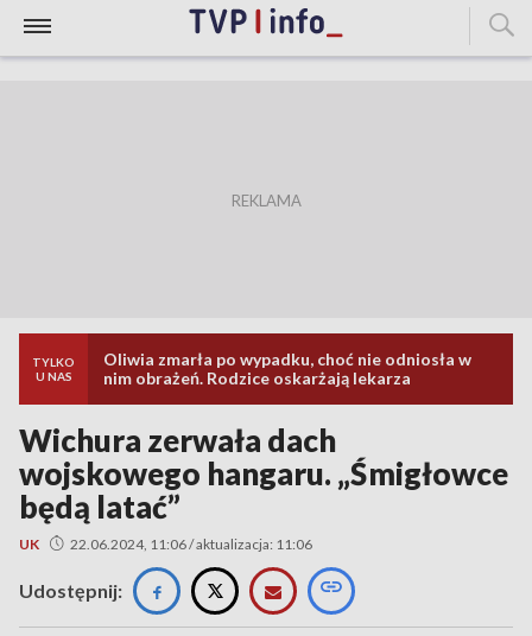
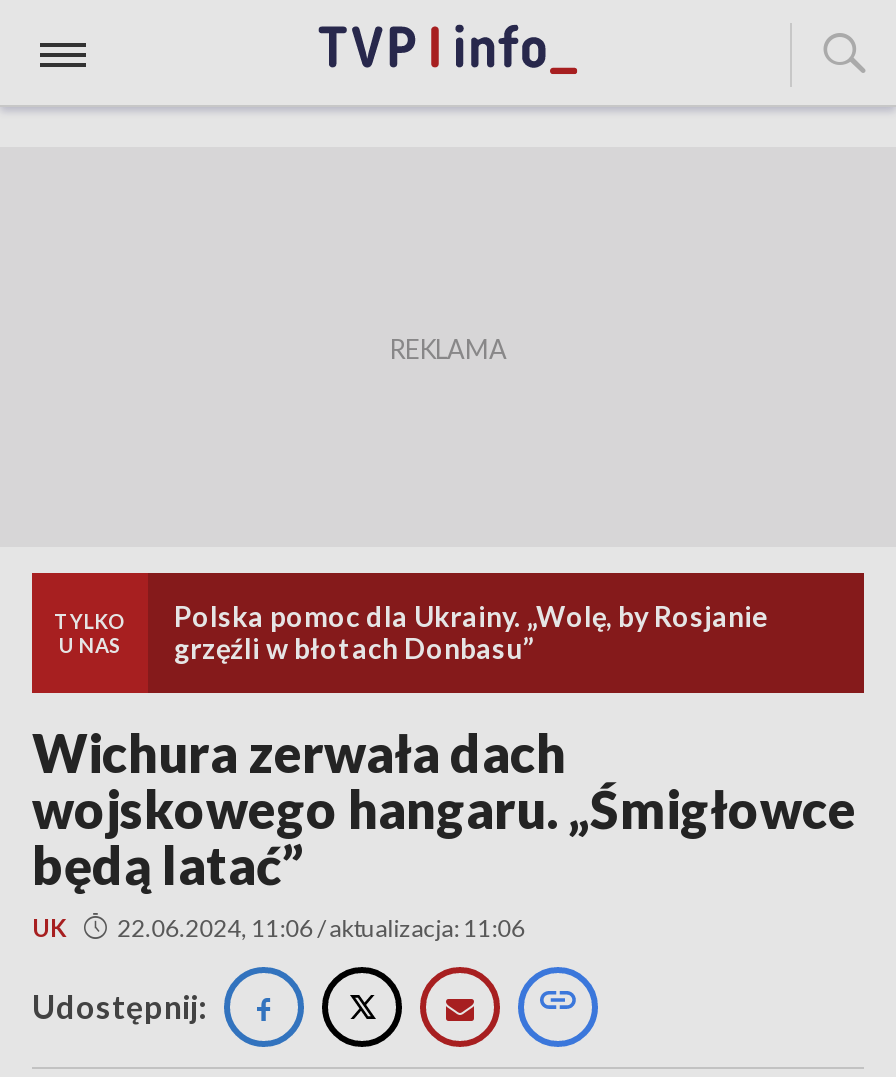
[103,349,471,388] Oliwia zmarła po wypadku, choć nie odniosła w | nim obrażeń. Rodzice oskarżają lekarza -> [174,599,768,665] Polska pomoc dla Ukrainy. „Wolę, by Rosjanie | grzęźli w błotach Donbasu”

